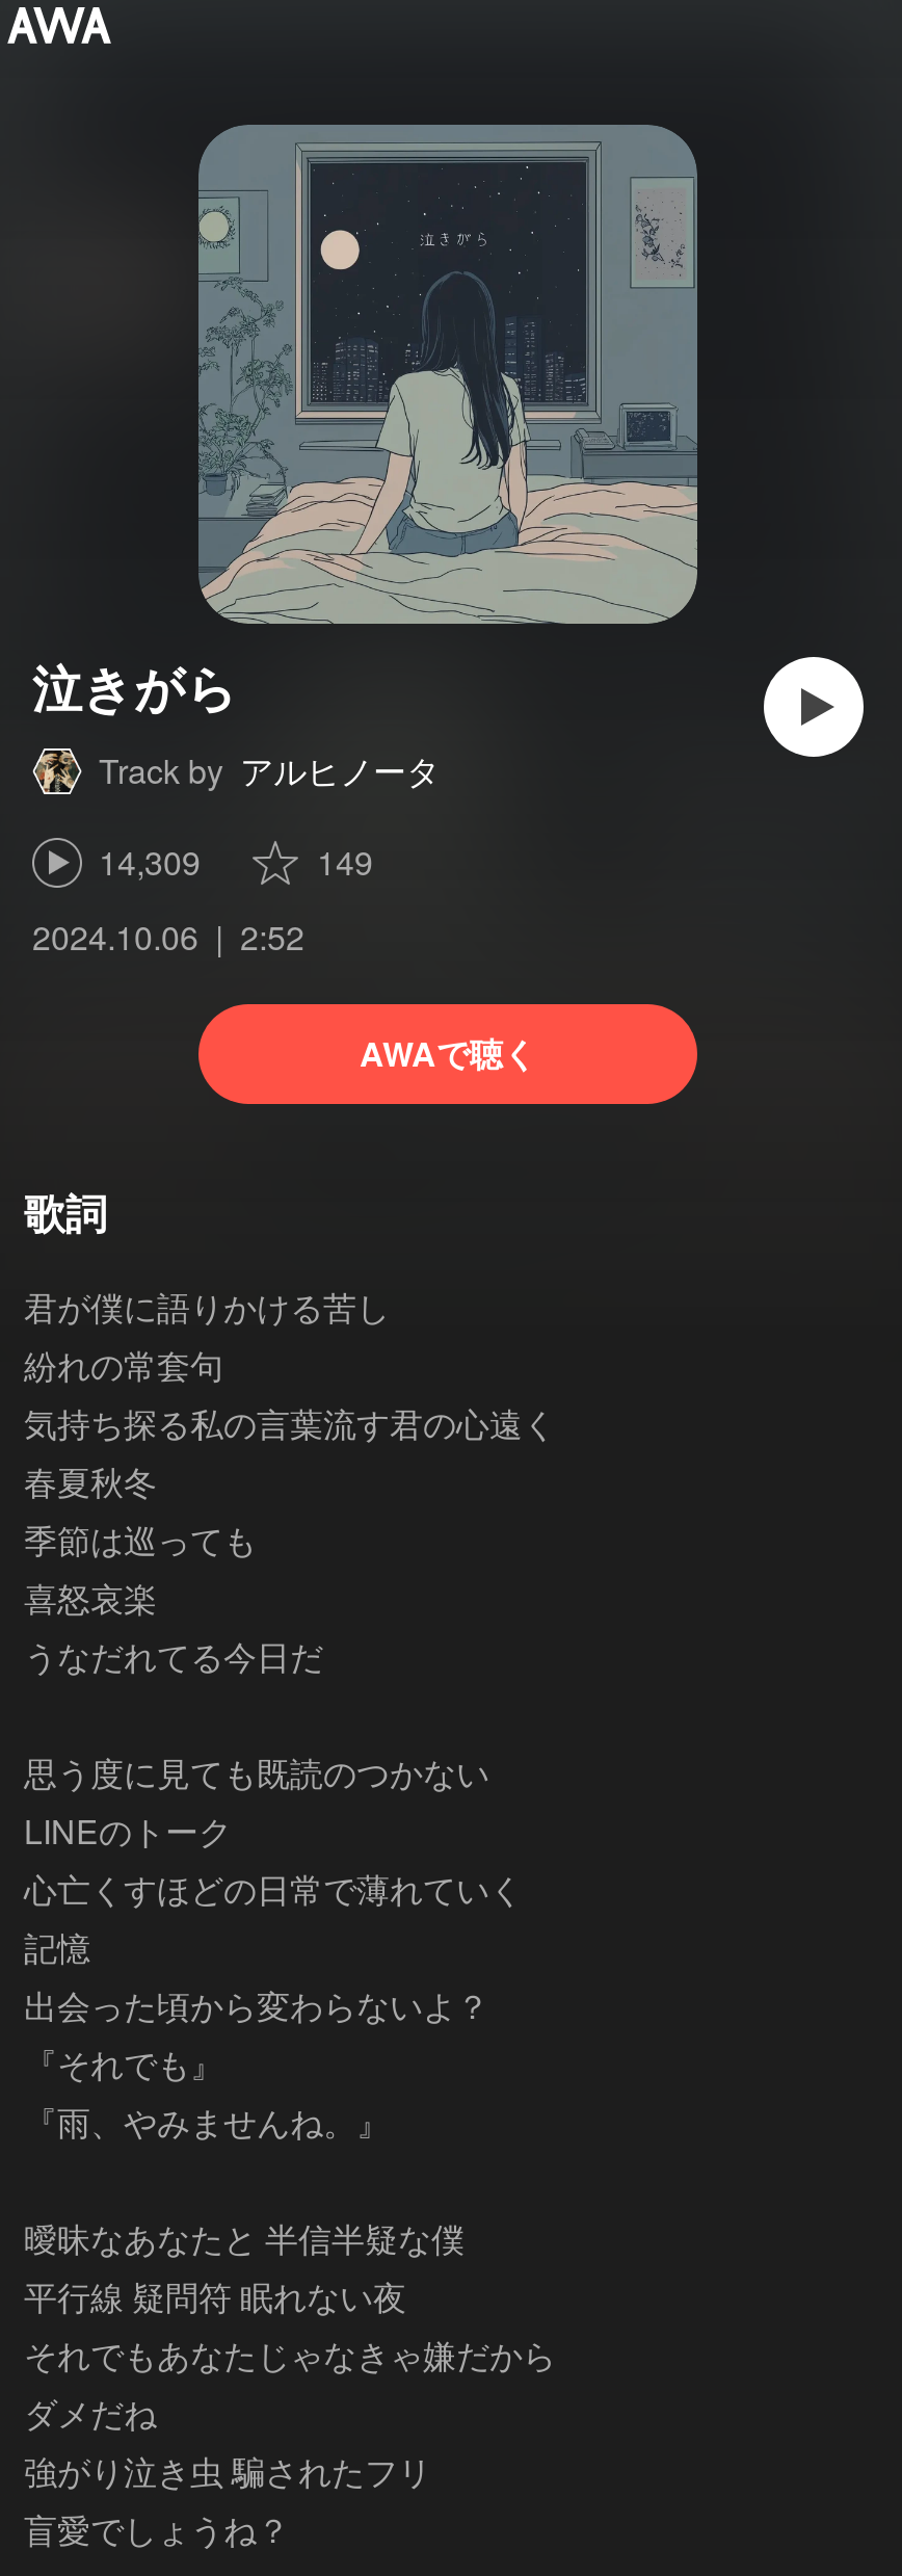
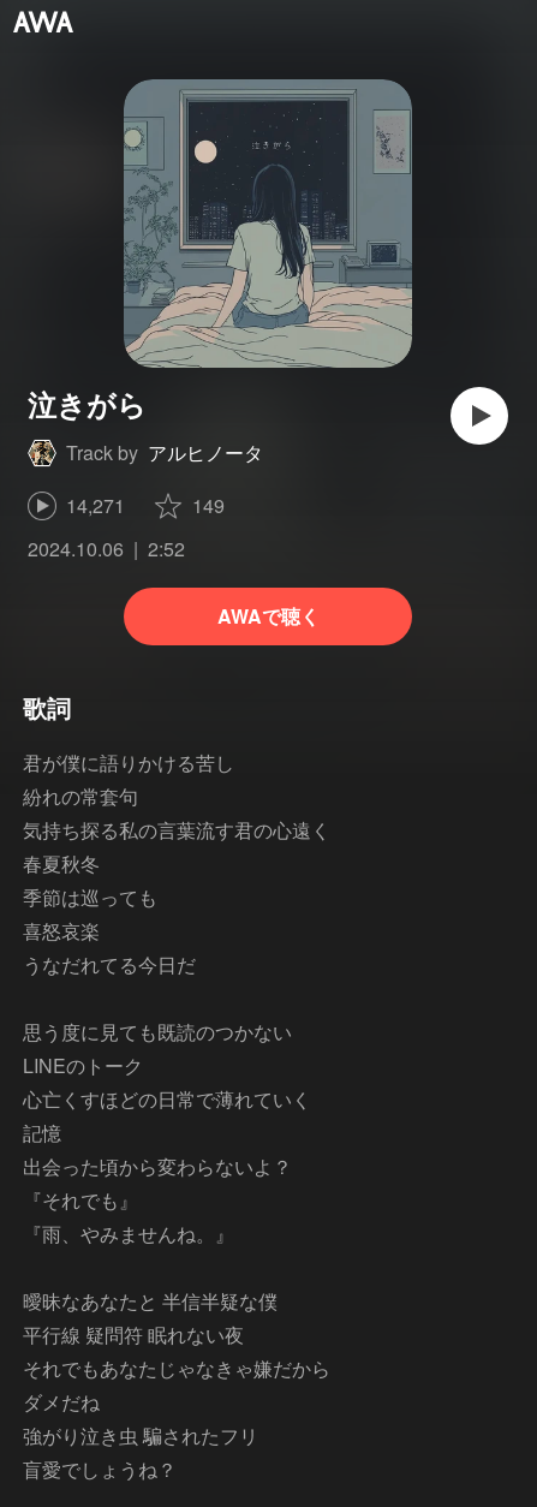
[99,838,201,886] 14,309 -> [66,492,125,519] 14,271

